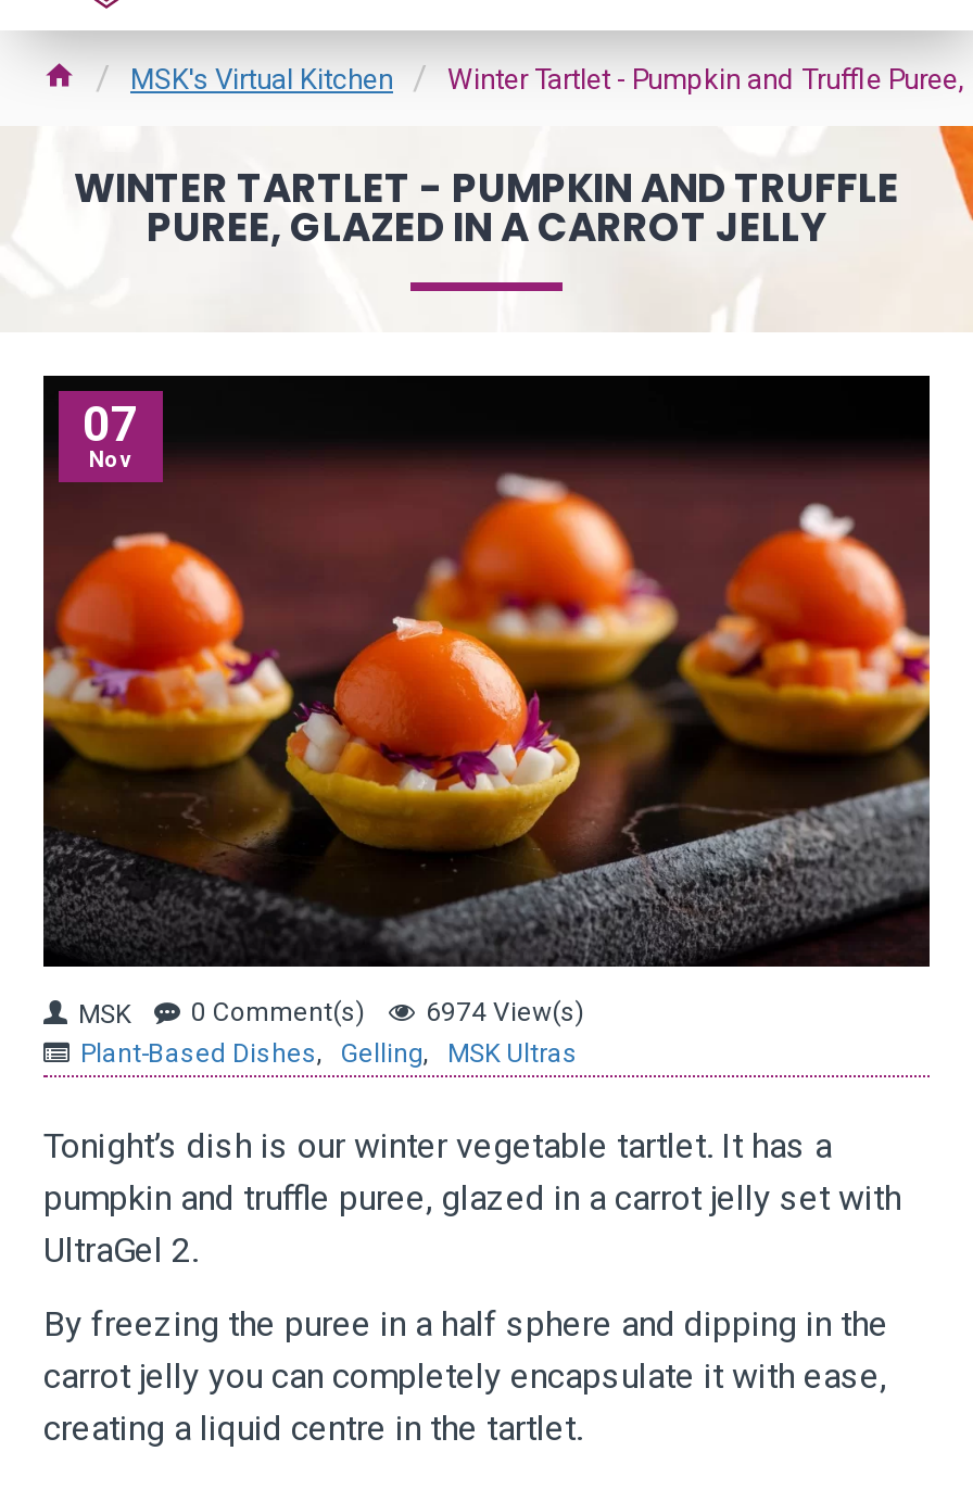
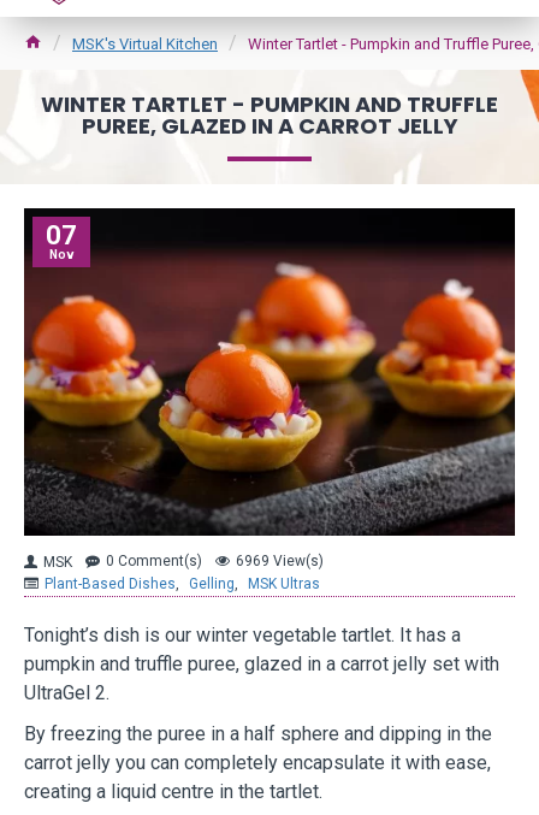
[78,997,584,1030] MSK 0 Comment(s) 6974 View(s) -> [43,553,324,571] MSK 0 Comment(s) 6969 View(s)

